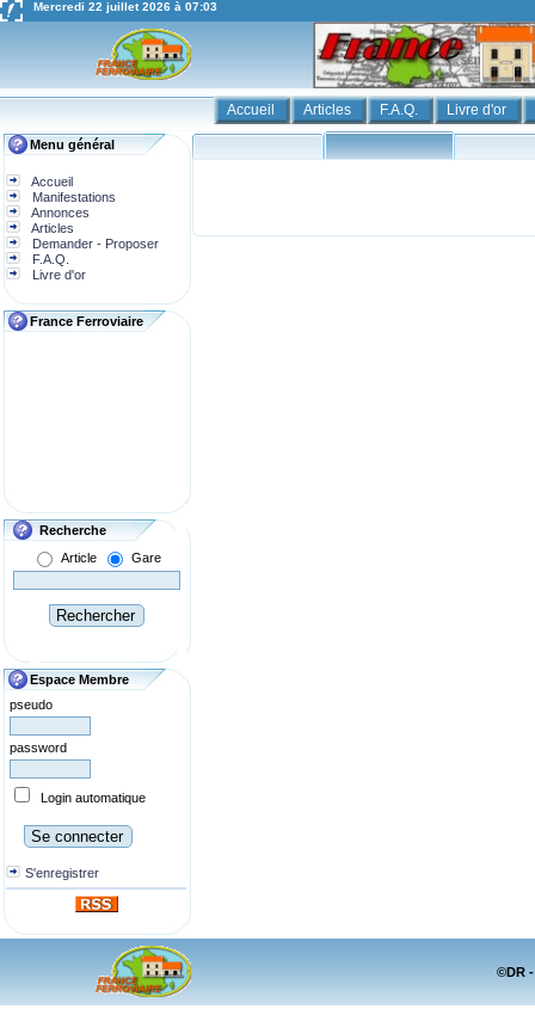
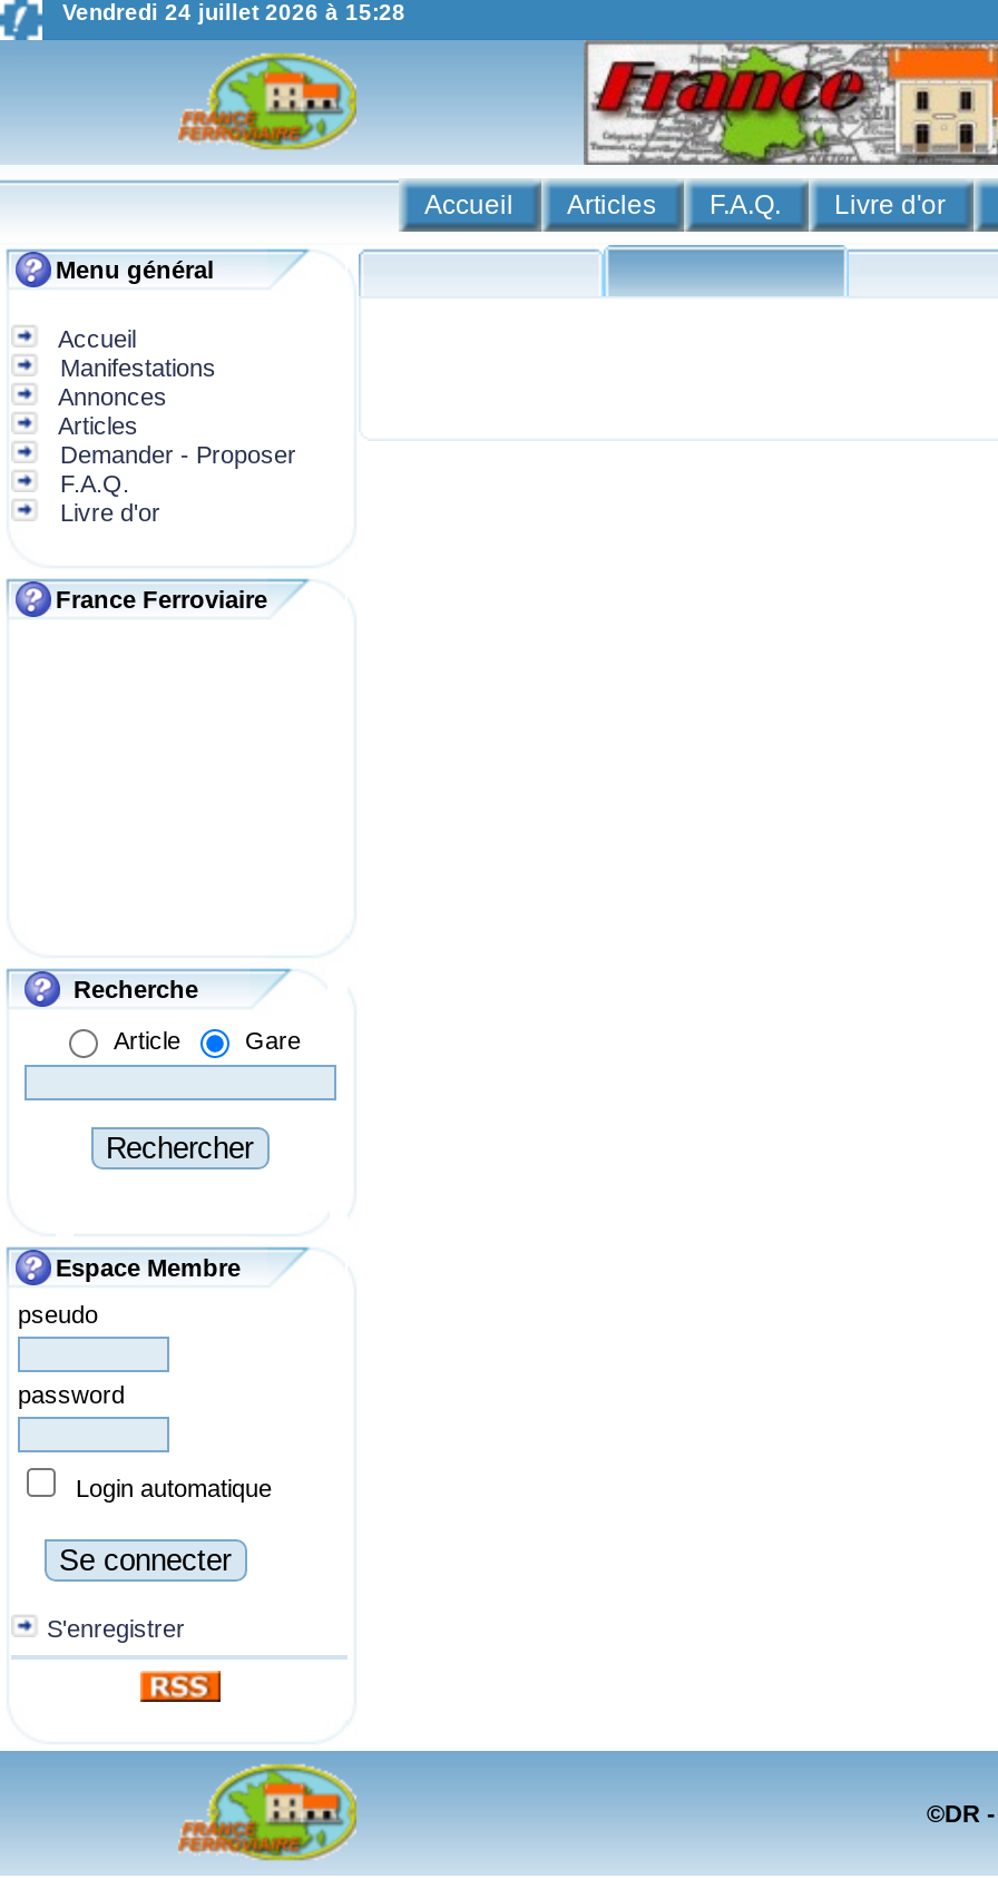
[26,0,217,13] Mercredi 22 juillet 2026 à 07:03 -> [49,0,405,25] Vendredi 24 juillet 2026 à 15:28

